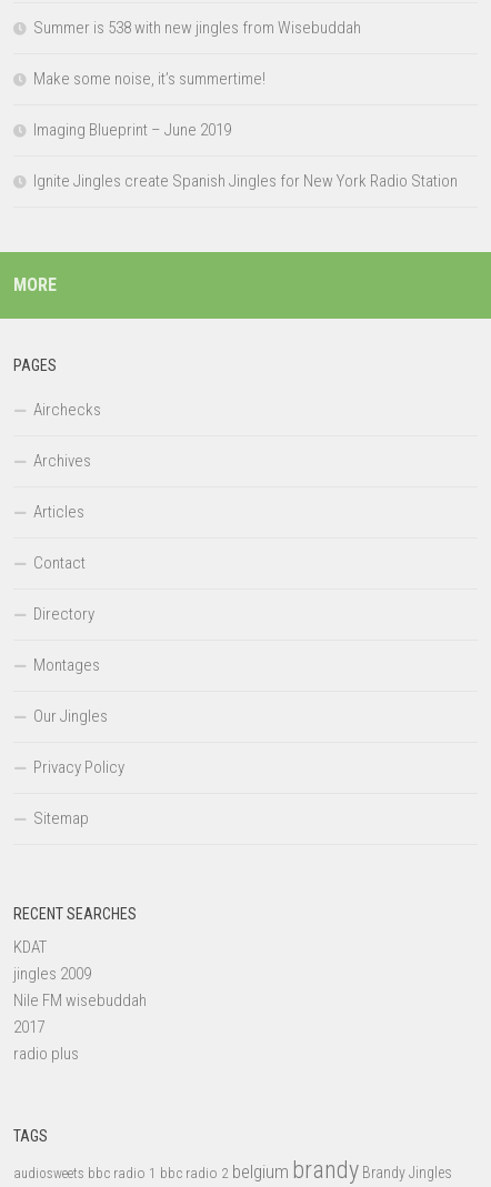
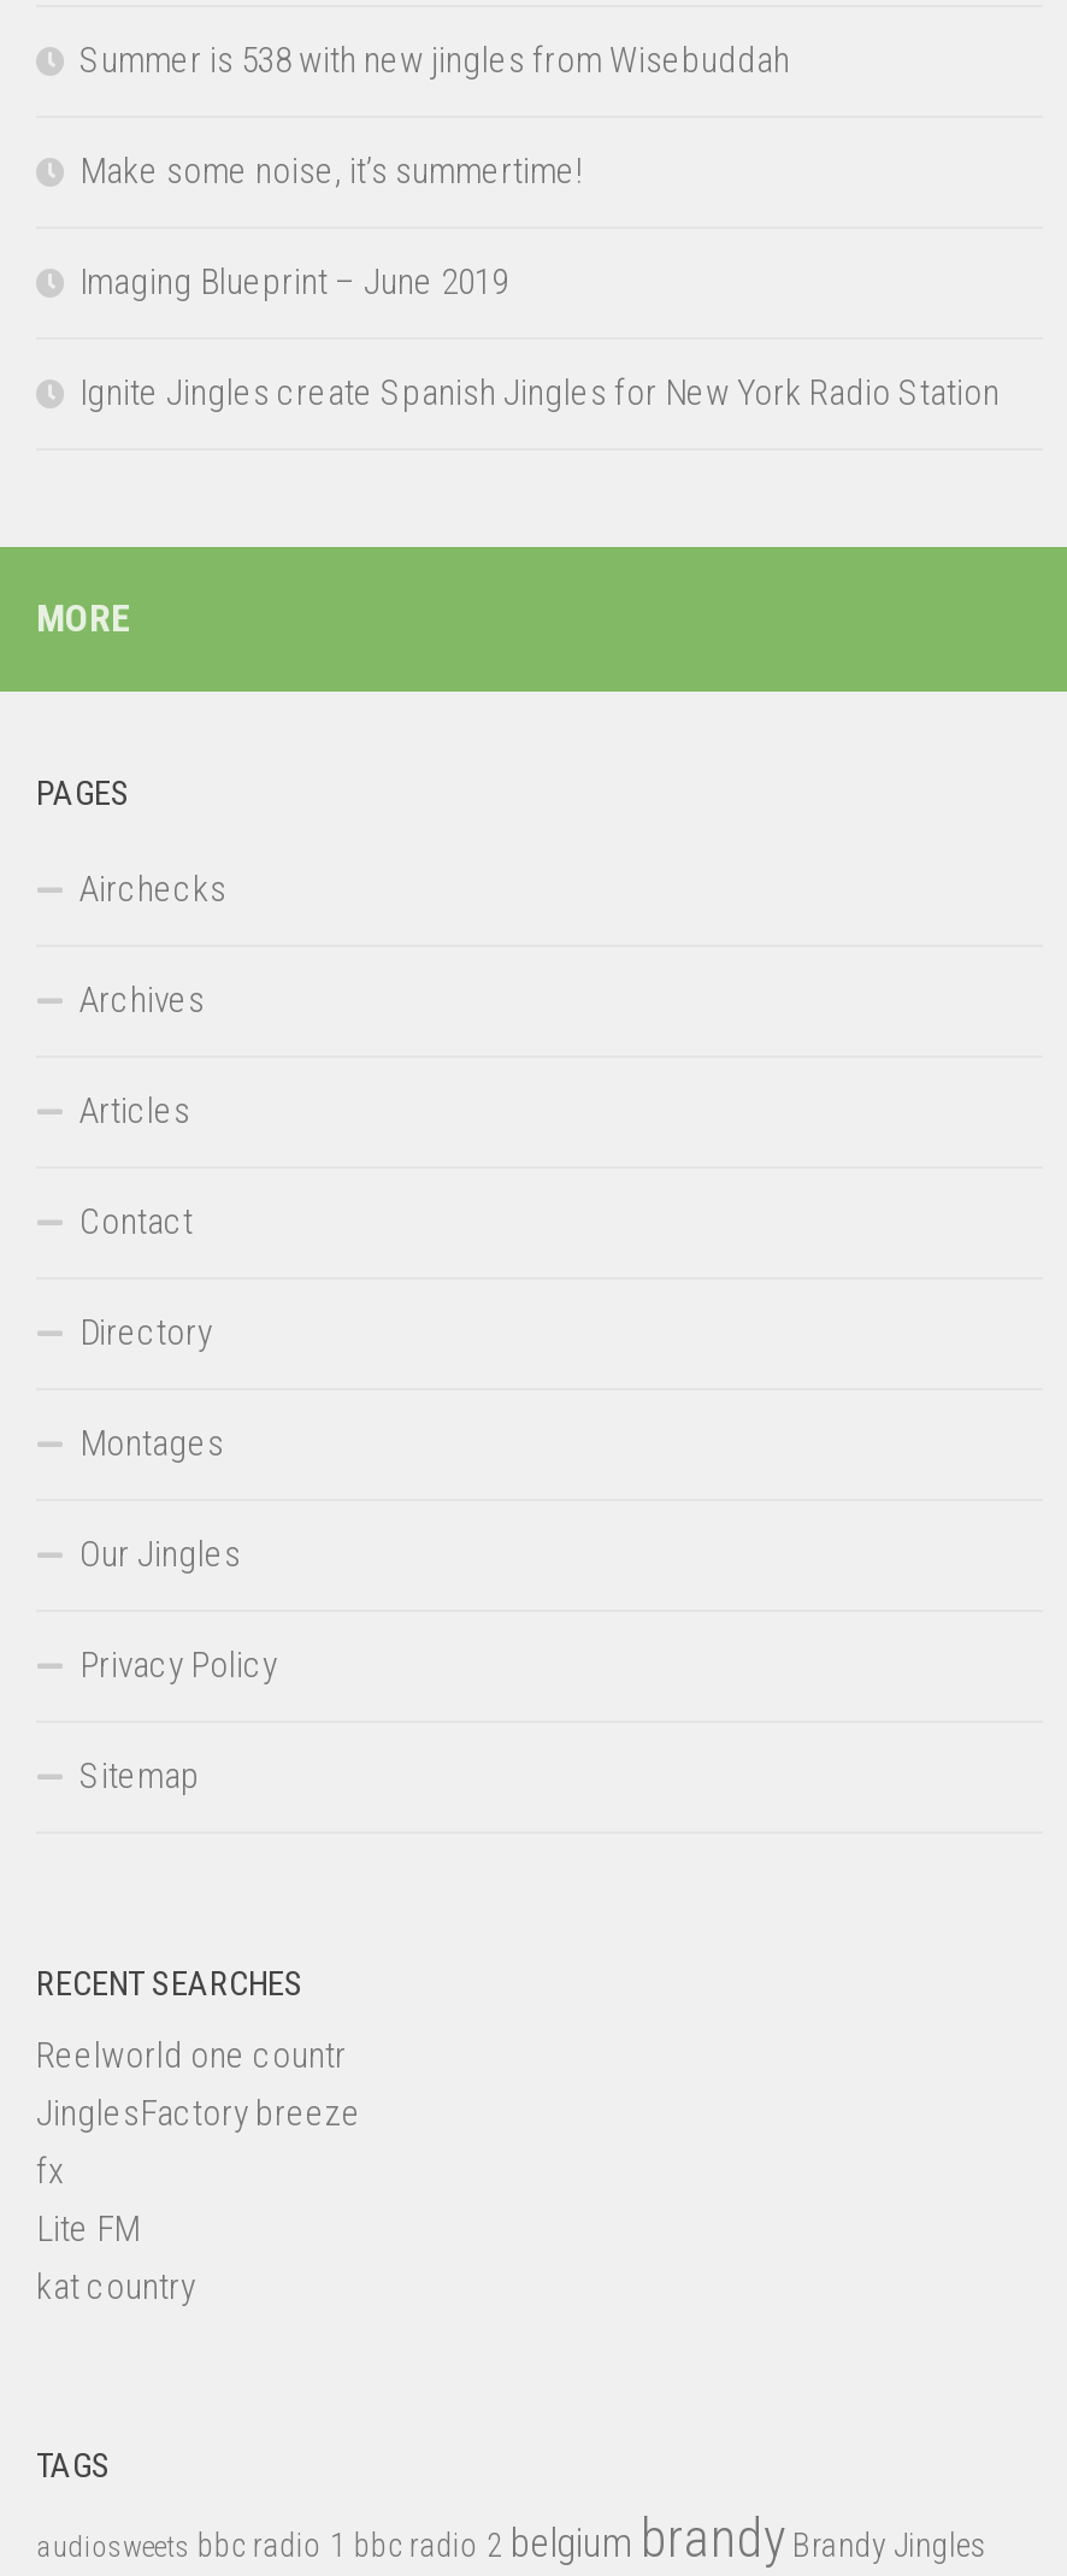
[13,937,147,1064] KDAT | jingles 2009 | Nile FM wisebuddah | 2017 | radio plus -> [36,2034,361,2309] Reelworld one countr | JinglesFactory breeze | fx | Lite FM | kat country

